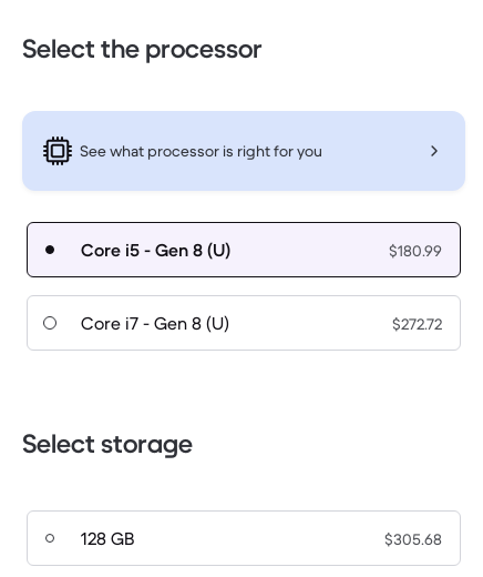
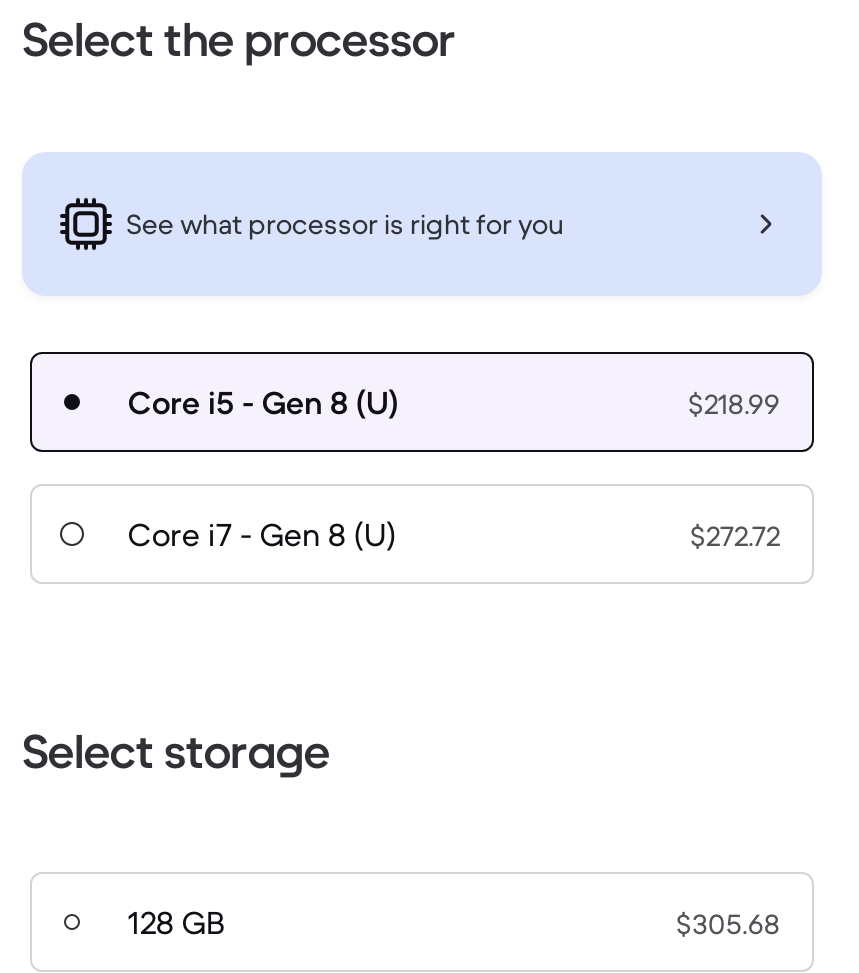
[389,241,442,261] $180.99 -> [688,387,780,423] $218.99

